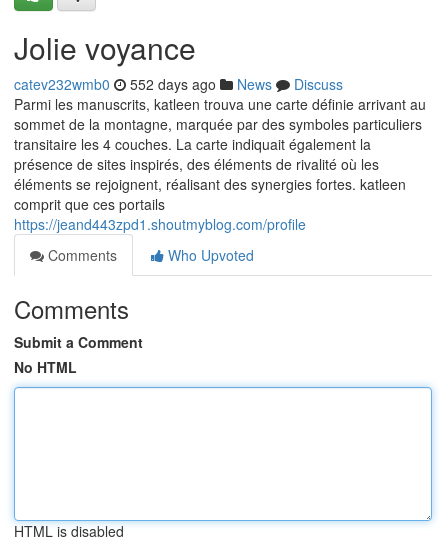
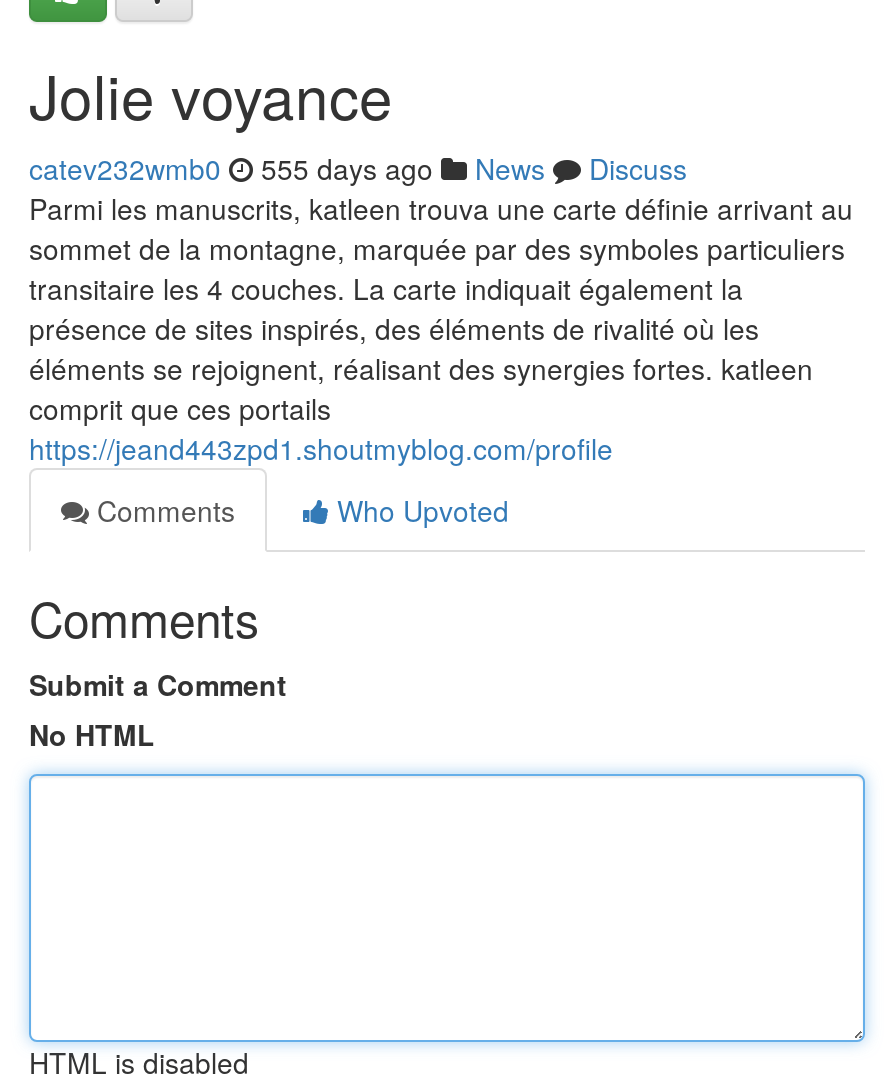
[14,74,343,94] catev232wmb0 552 days ago News Discuss -> [29,148,687,188] catev232wmb0 555 days ago News Discuss

